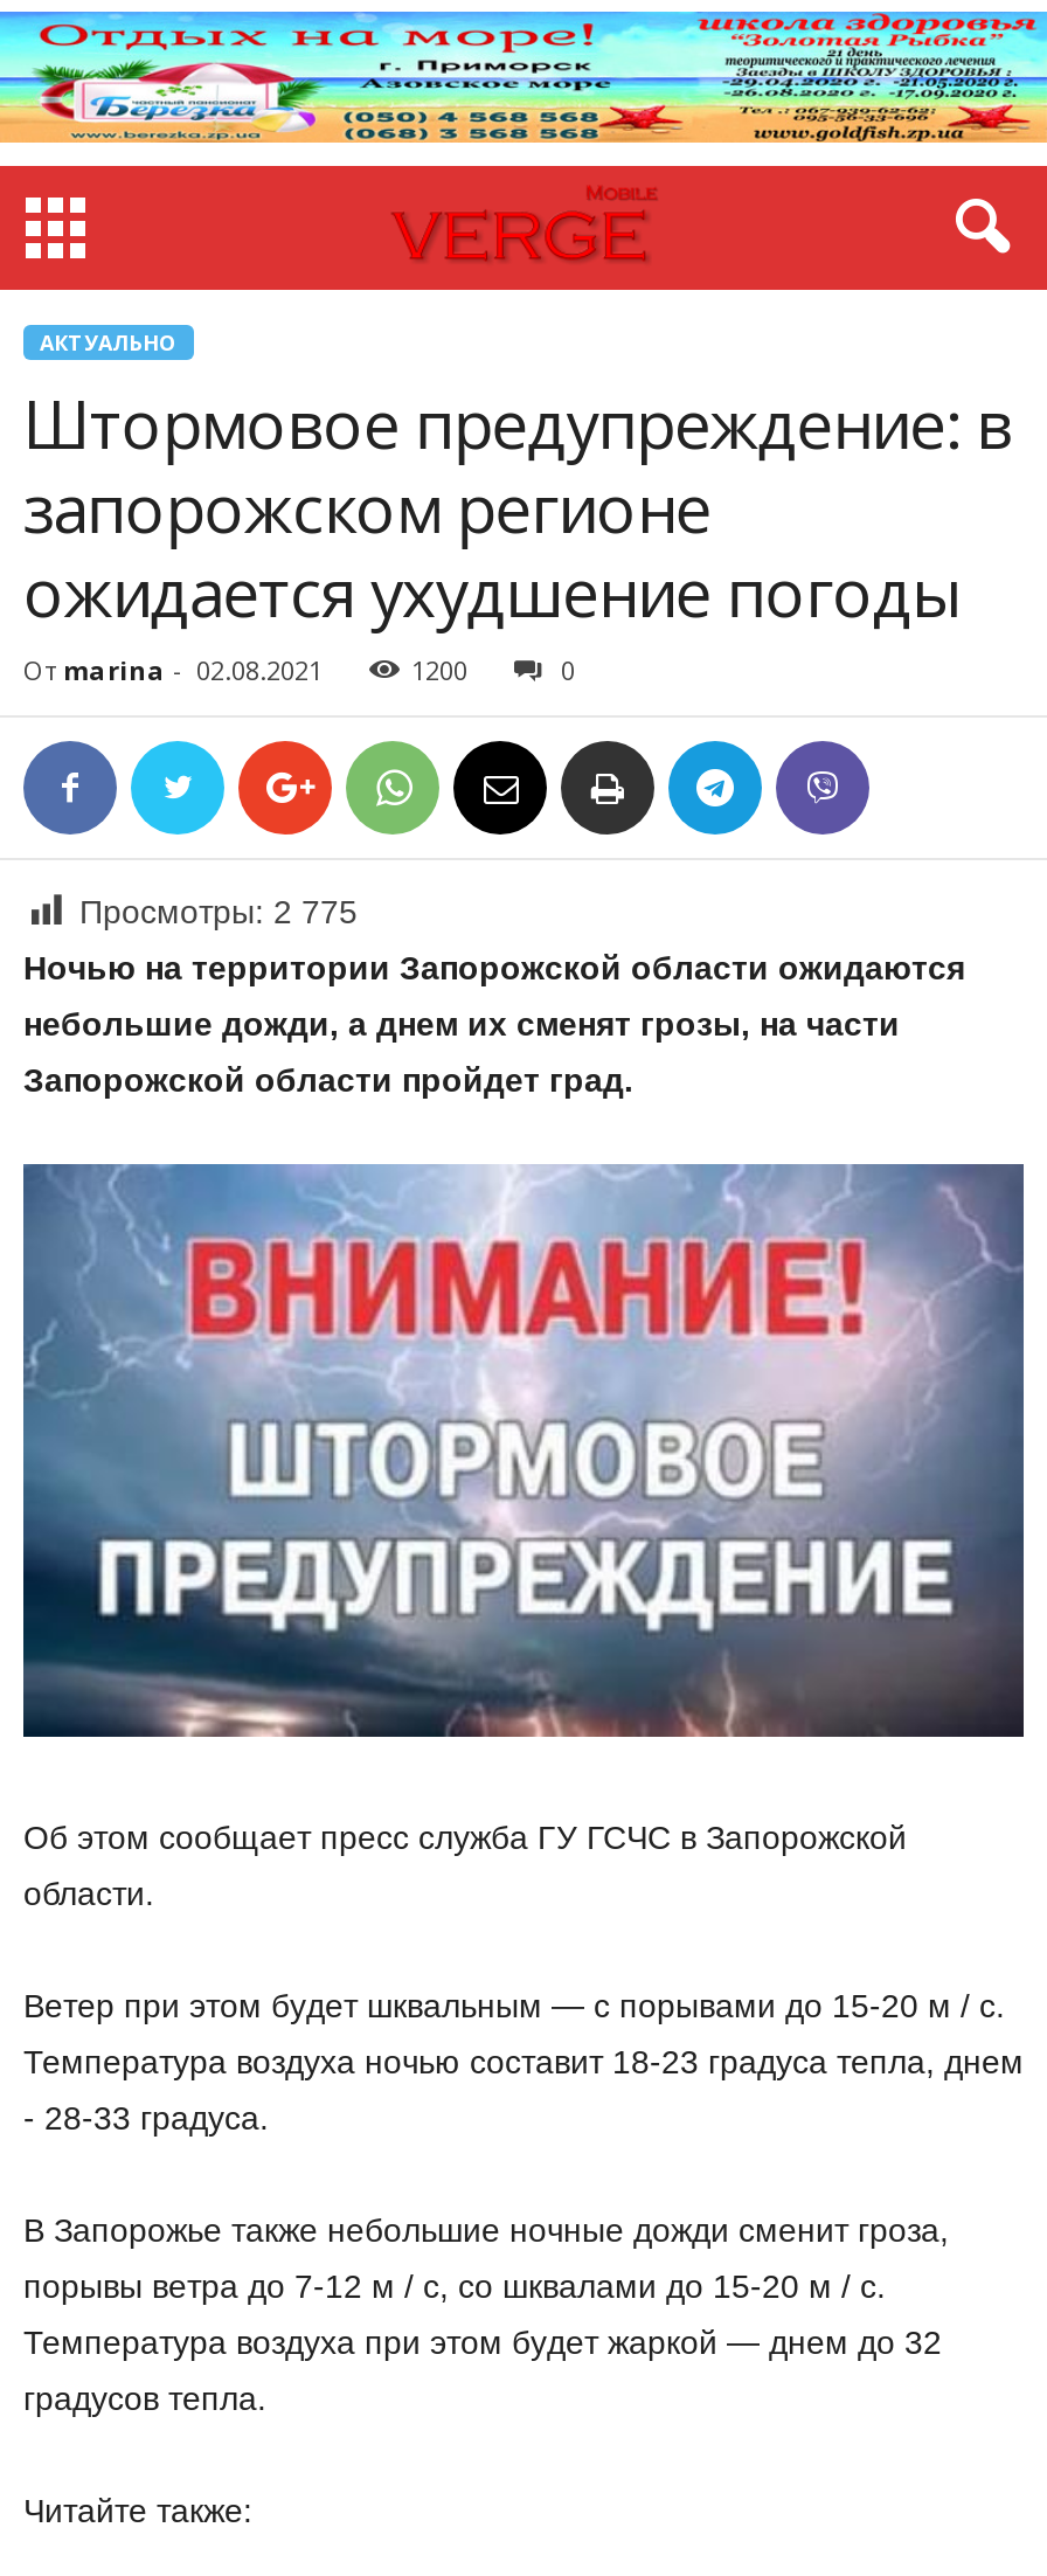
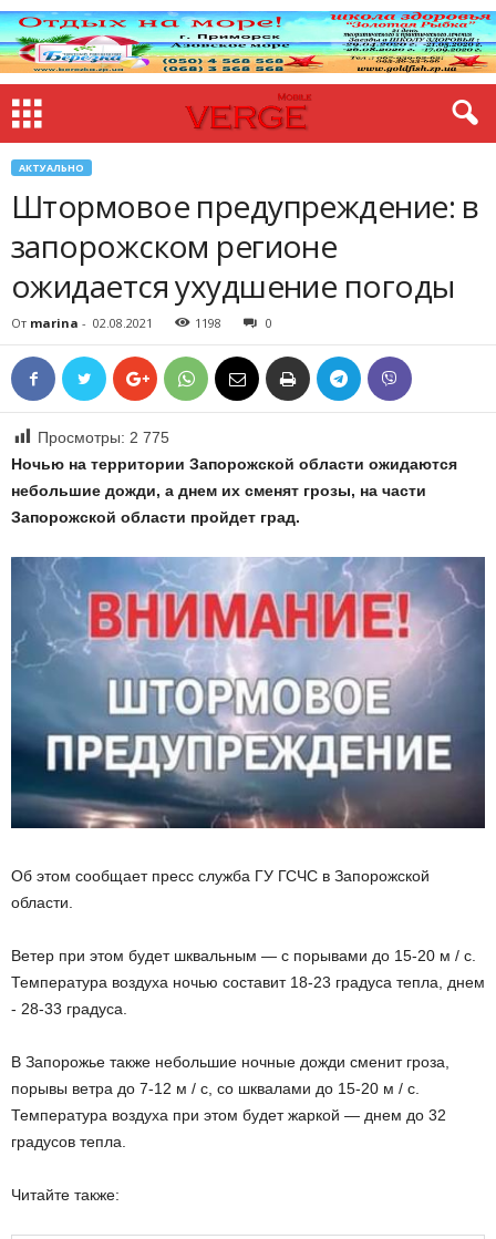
[411,652,467,687] 1200 -> [195,314,221,331] 1198

